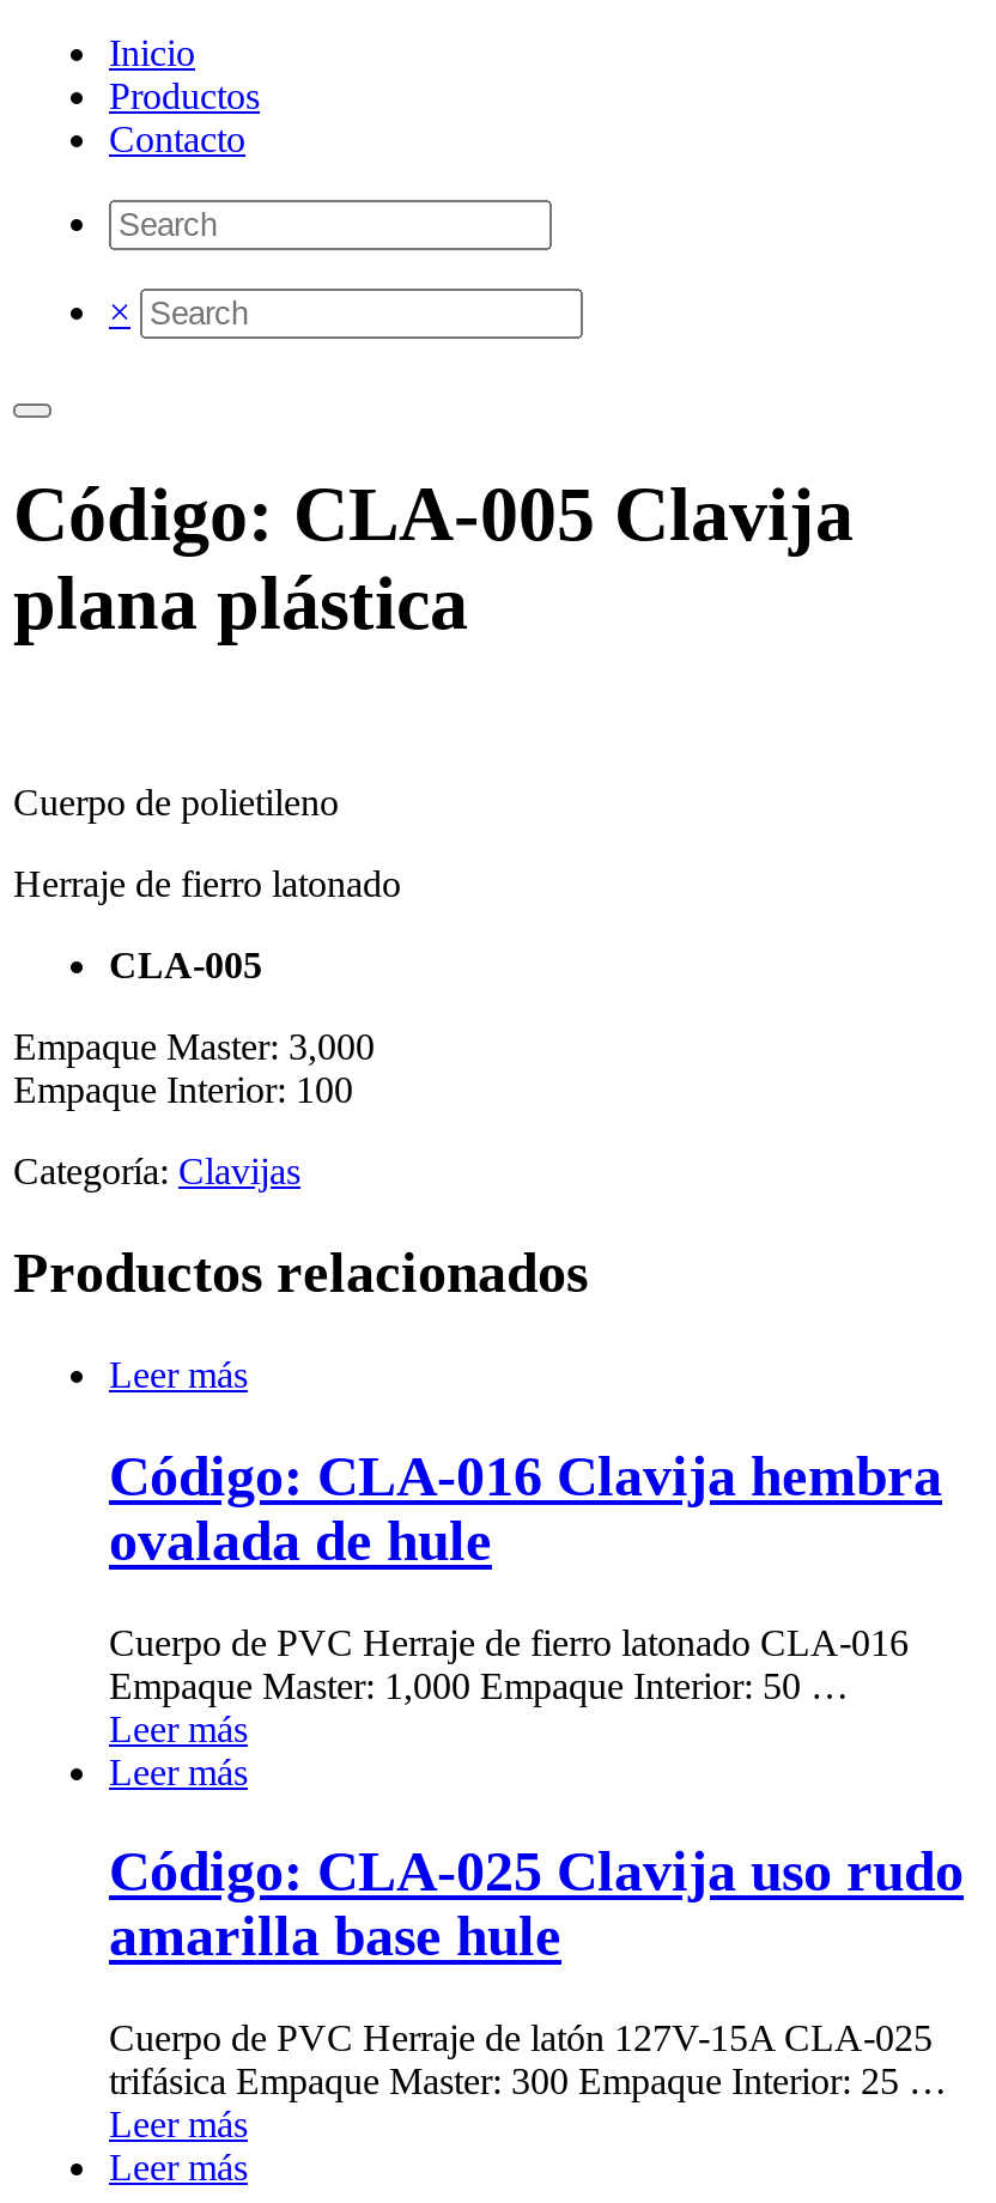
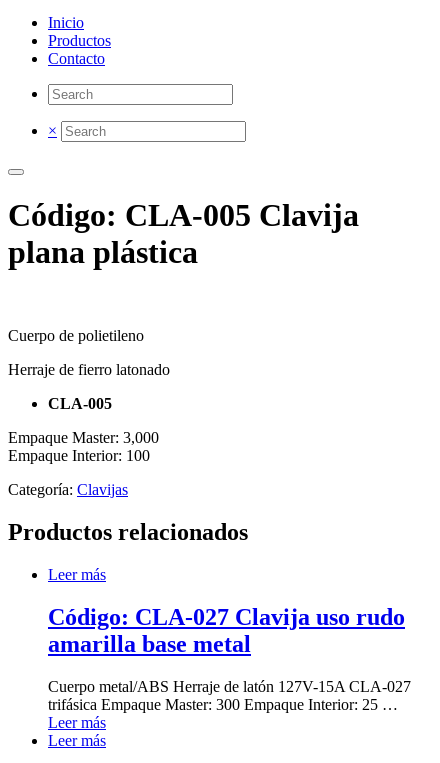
[109,1444,964,2059] Código: CLA-016 Clavija hembra | ovalada de hule | Cuerpo de PVC Herraje de fierro latonado CLA-016 | Empaque Master: 1,000 Empaque Interior: 50 … | Leer más | Leer más | Código: CLA-025 Clavija uso rudo | amarilla base hule | Cuerpo de PVC Herraje de latón 127V-15A CLA-025 -> [48,604,415,694] Código: CLA-027 Clavija uso rudo | amarilla base metal | Cuerpo metal/ABS Herraje de latón 127V-15A CLA-027

